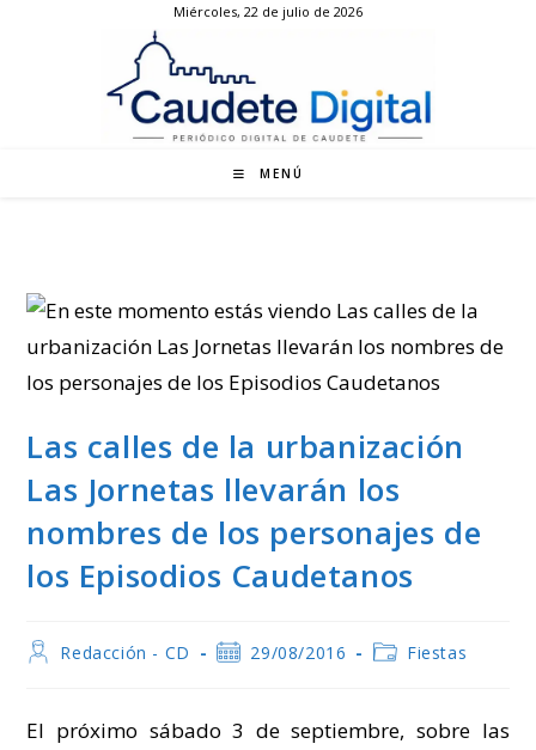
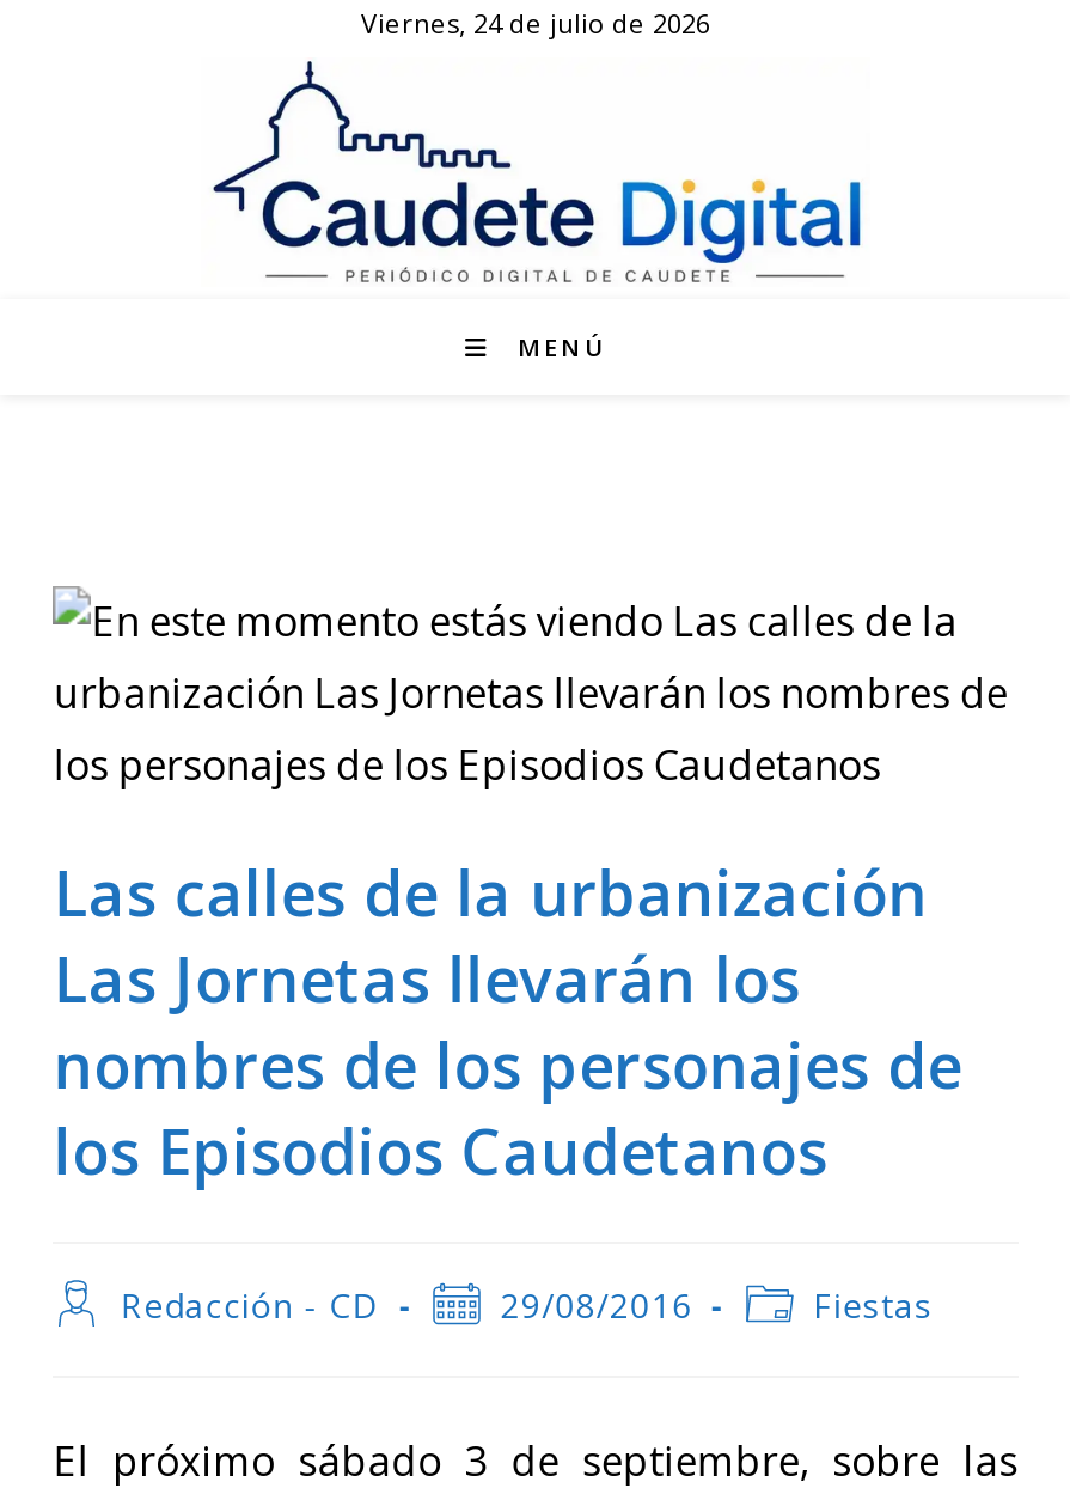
[173,2,363,20] Miércoles, 22 de julio de 2026 -> [361,5,710,41] Viernes, 24 de julio de 2026

